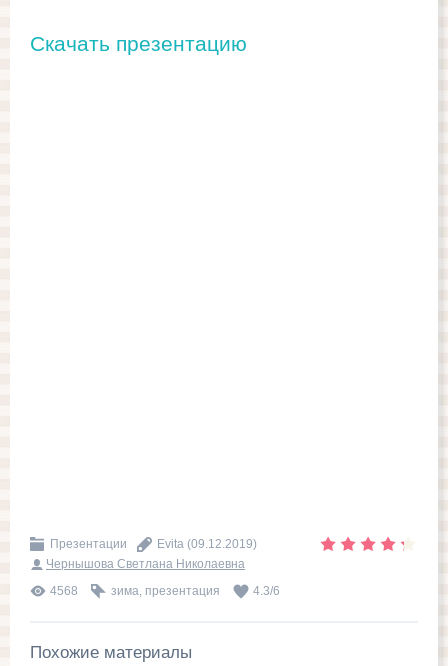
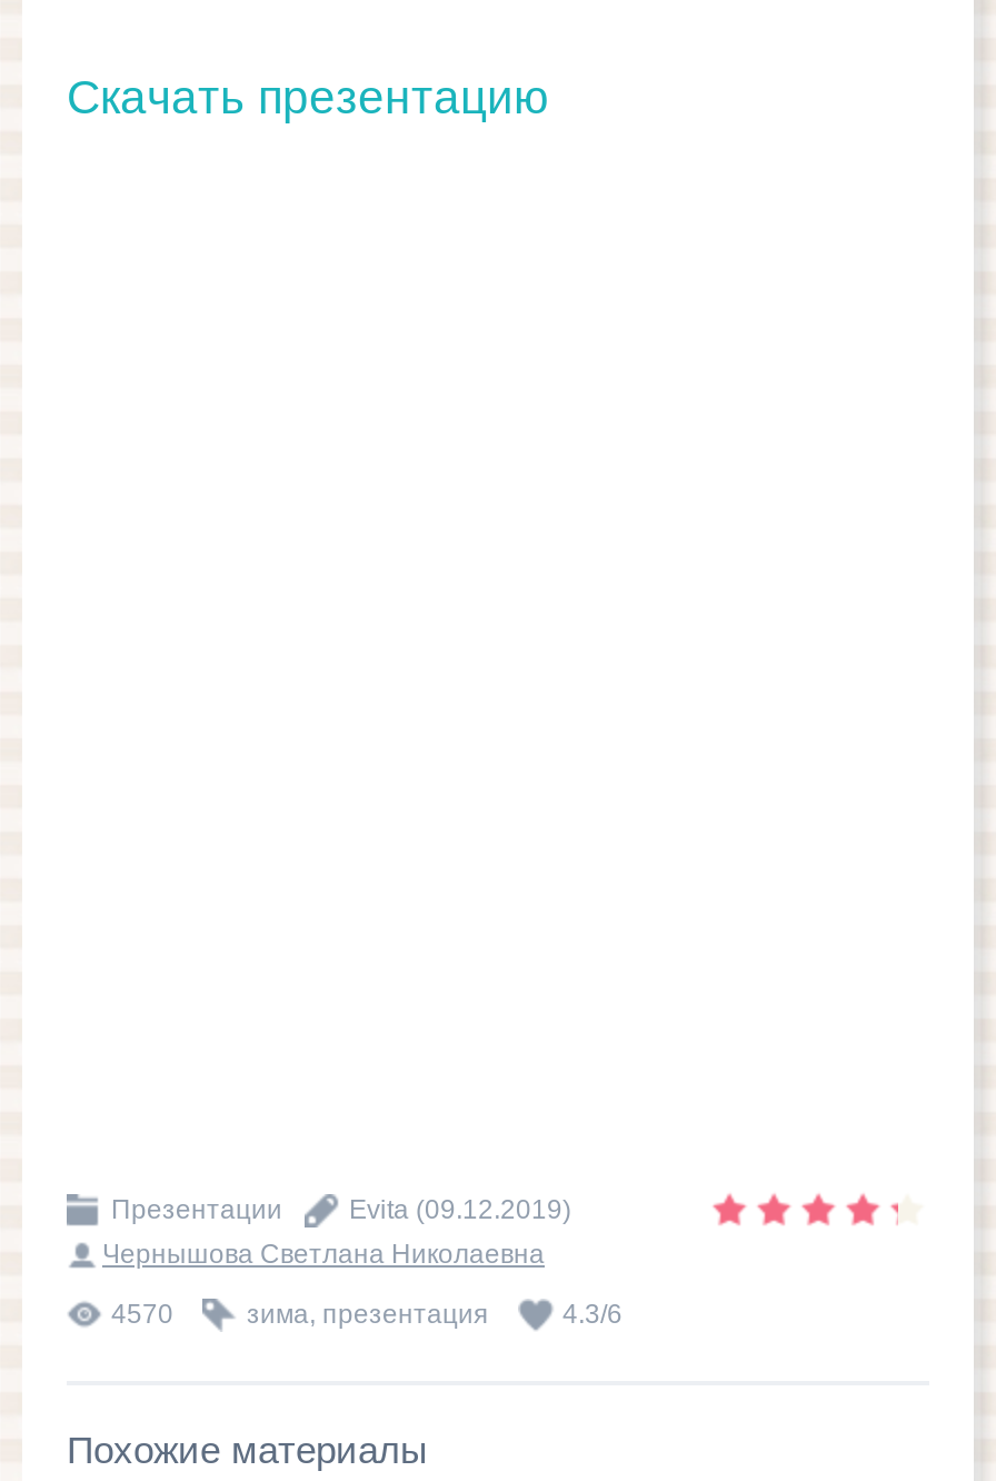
[50,584,78,598] 4568 -> [111,1299,173,1330] 4570

